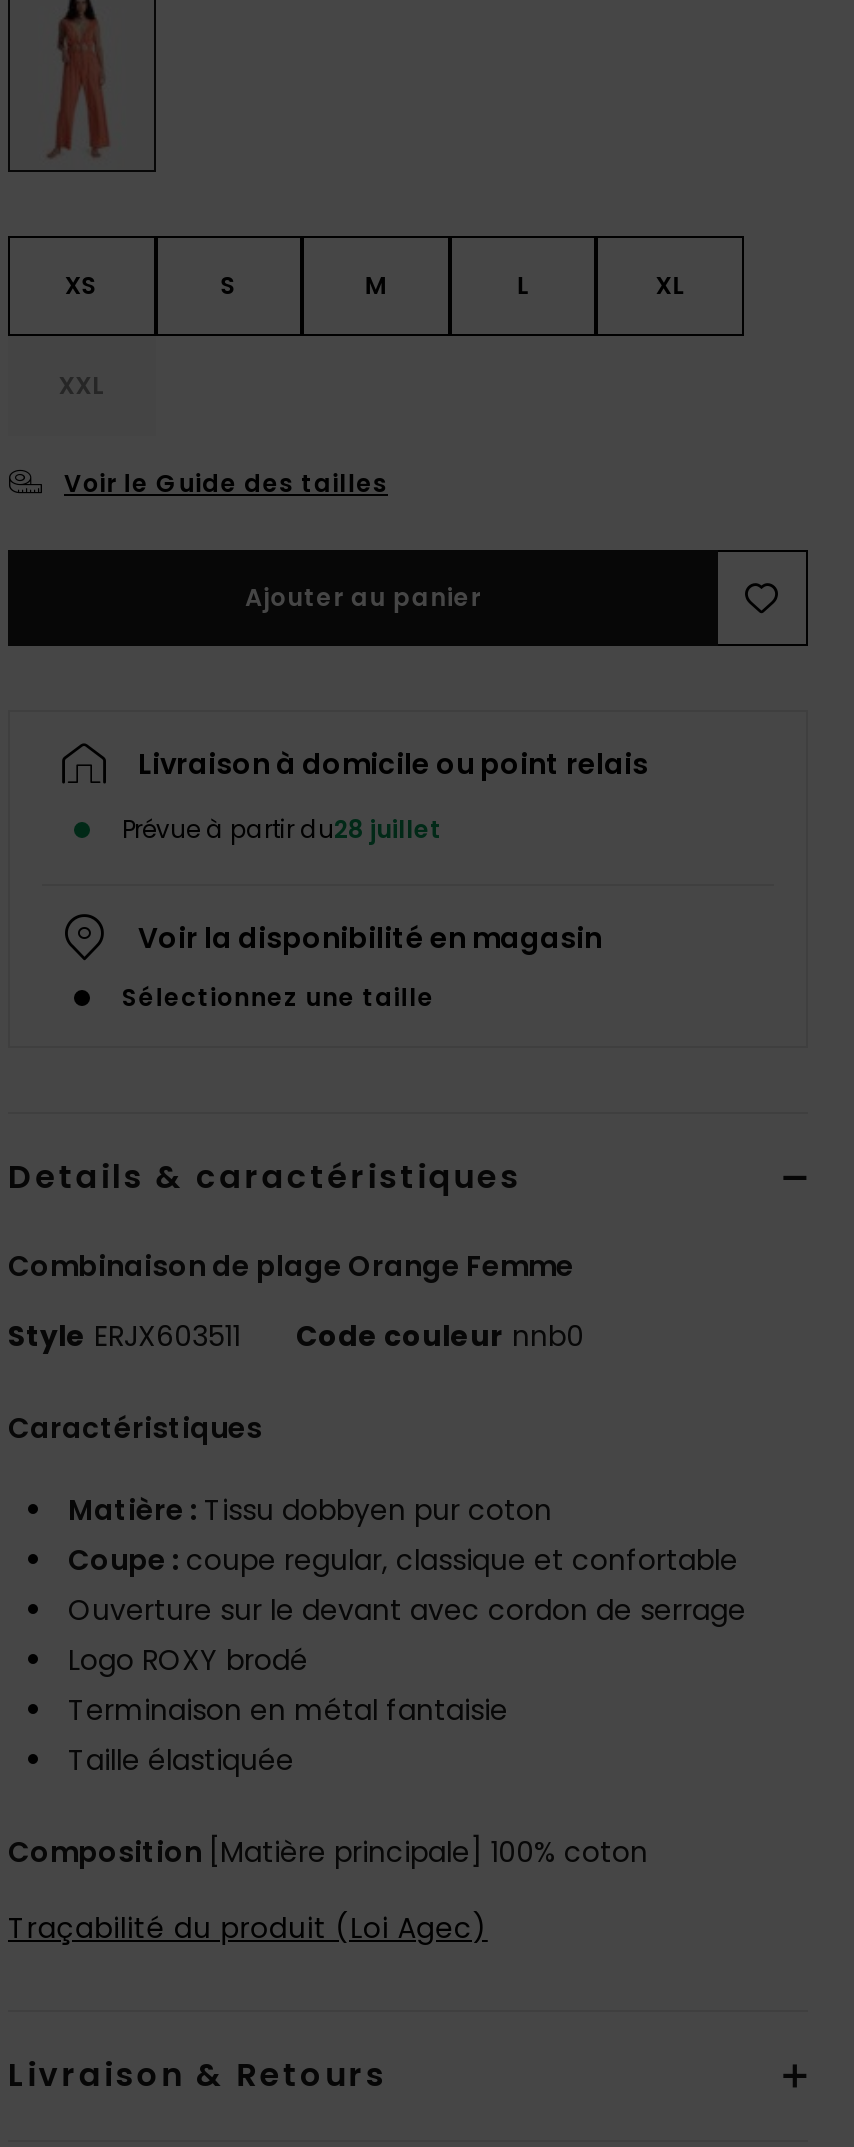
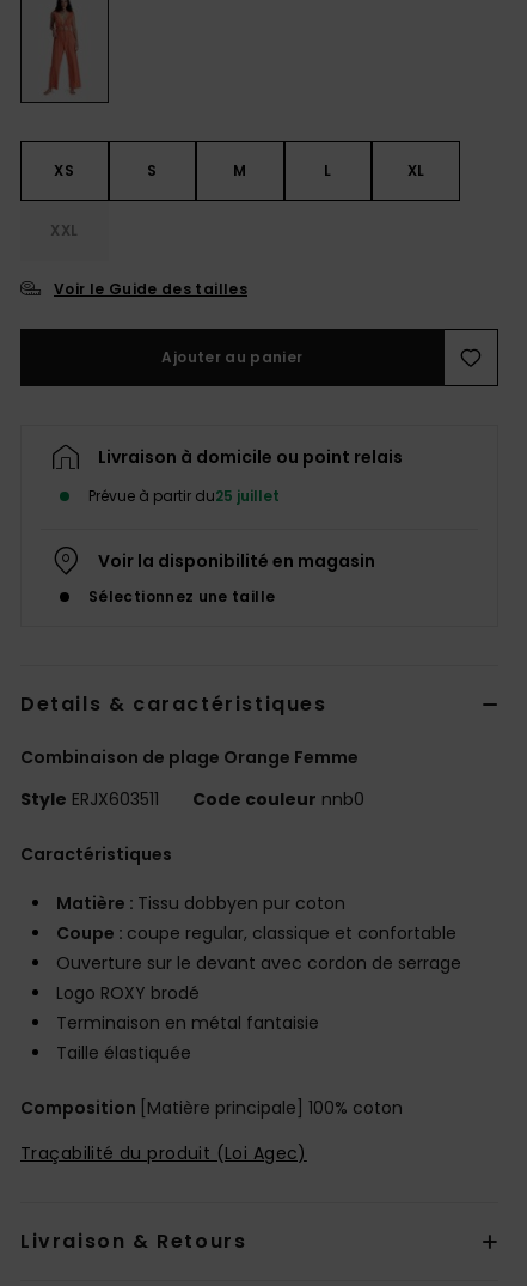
[122,812,442,846] Prévue à partir du28 juillet -> [88,486,280,506] Prévue à partir du25 juillet

